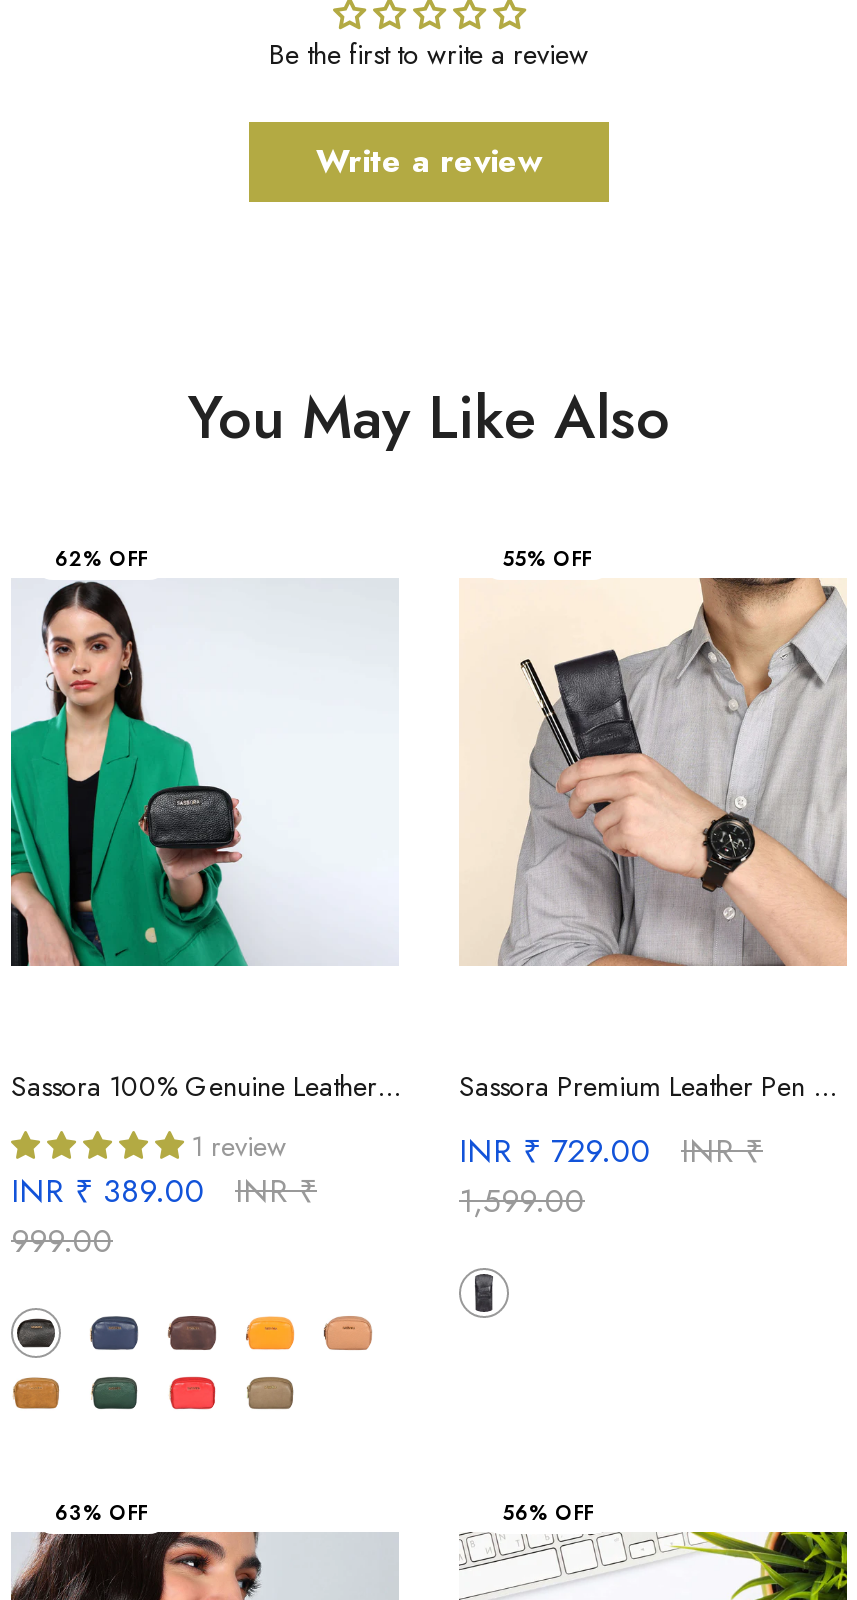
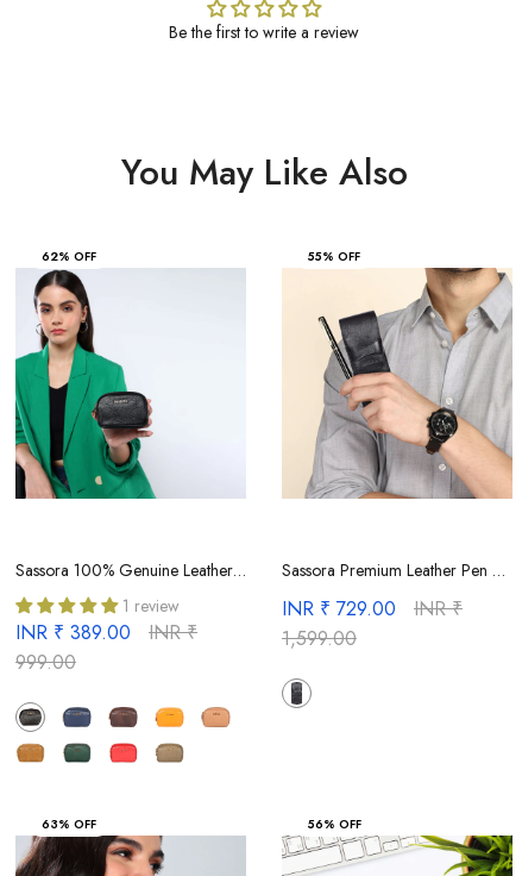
[316,138,542,184] Write a review -> none

